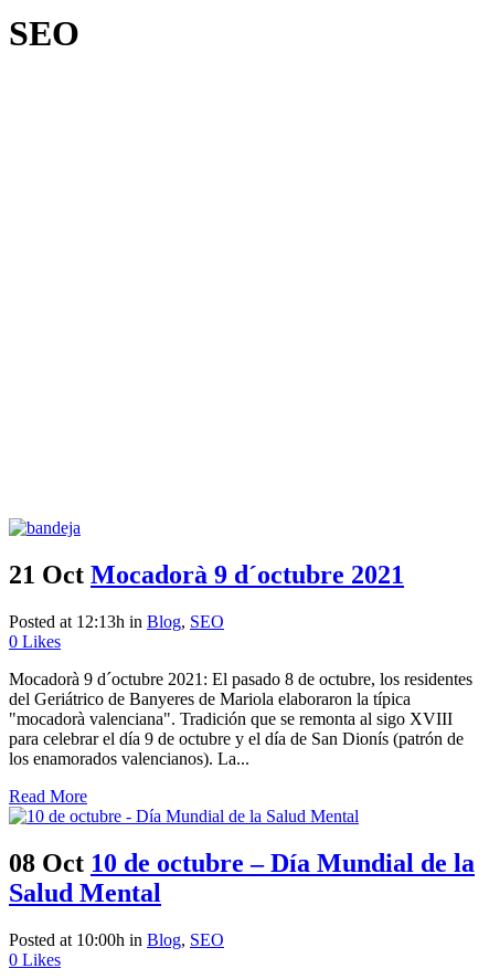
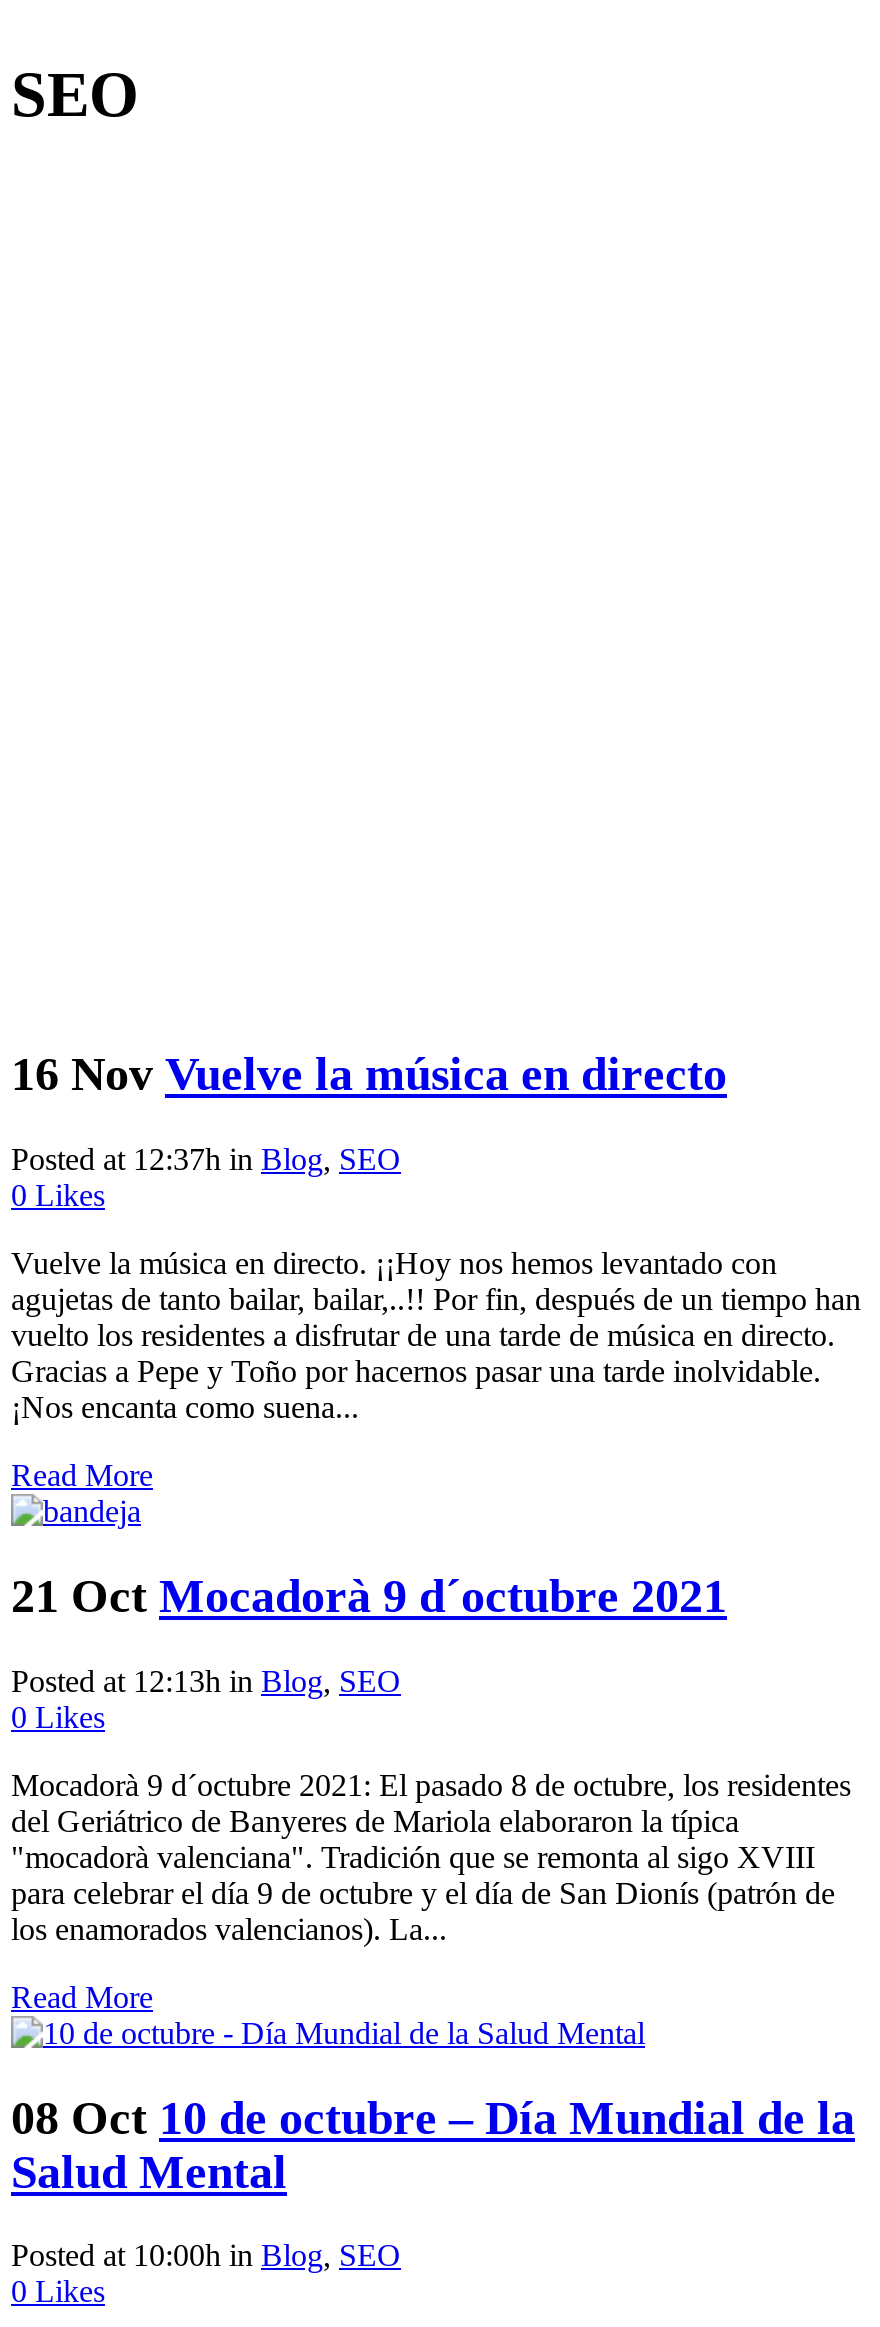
none -> [11,1048,861,1492] 16 Nov Vuelve la música en directo | Posted at 12:37h in Blog, SEO | 0 Likes | Vuelve la música en directo. ¡¡Hoy nos hemos levantado con | agujetas de tanto bailar, bailar,..!! Por fin, después de un tiempo han | vuelto los residentes a disfrutar de una tarde de música en directo. | Gracias a Pepe y Toño por hacernos pasar una tarde inolvidable. | ¡Nos encanta como suena... | Read More

